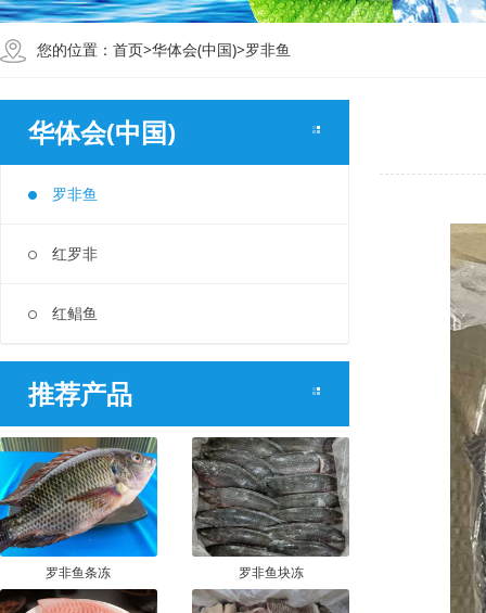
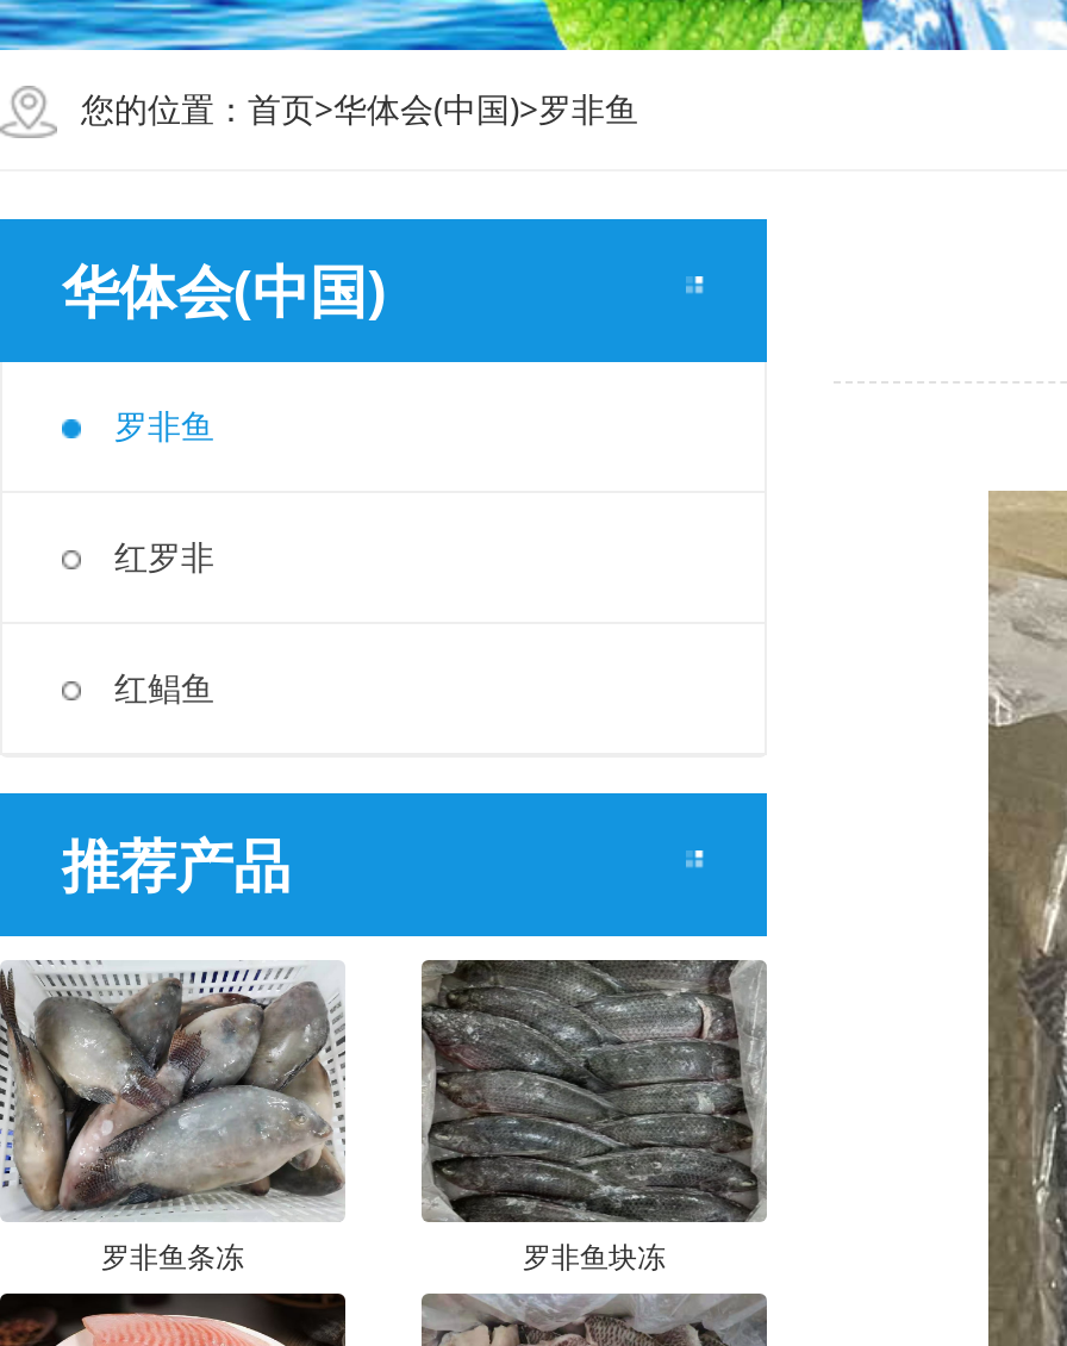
[3,436,158,558] [image] -> [7,960,348,1222] [image]

